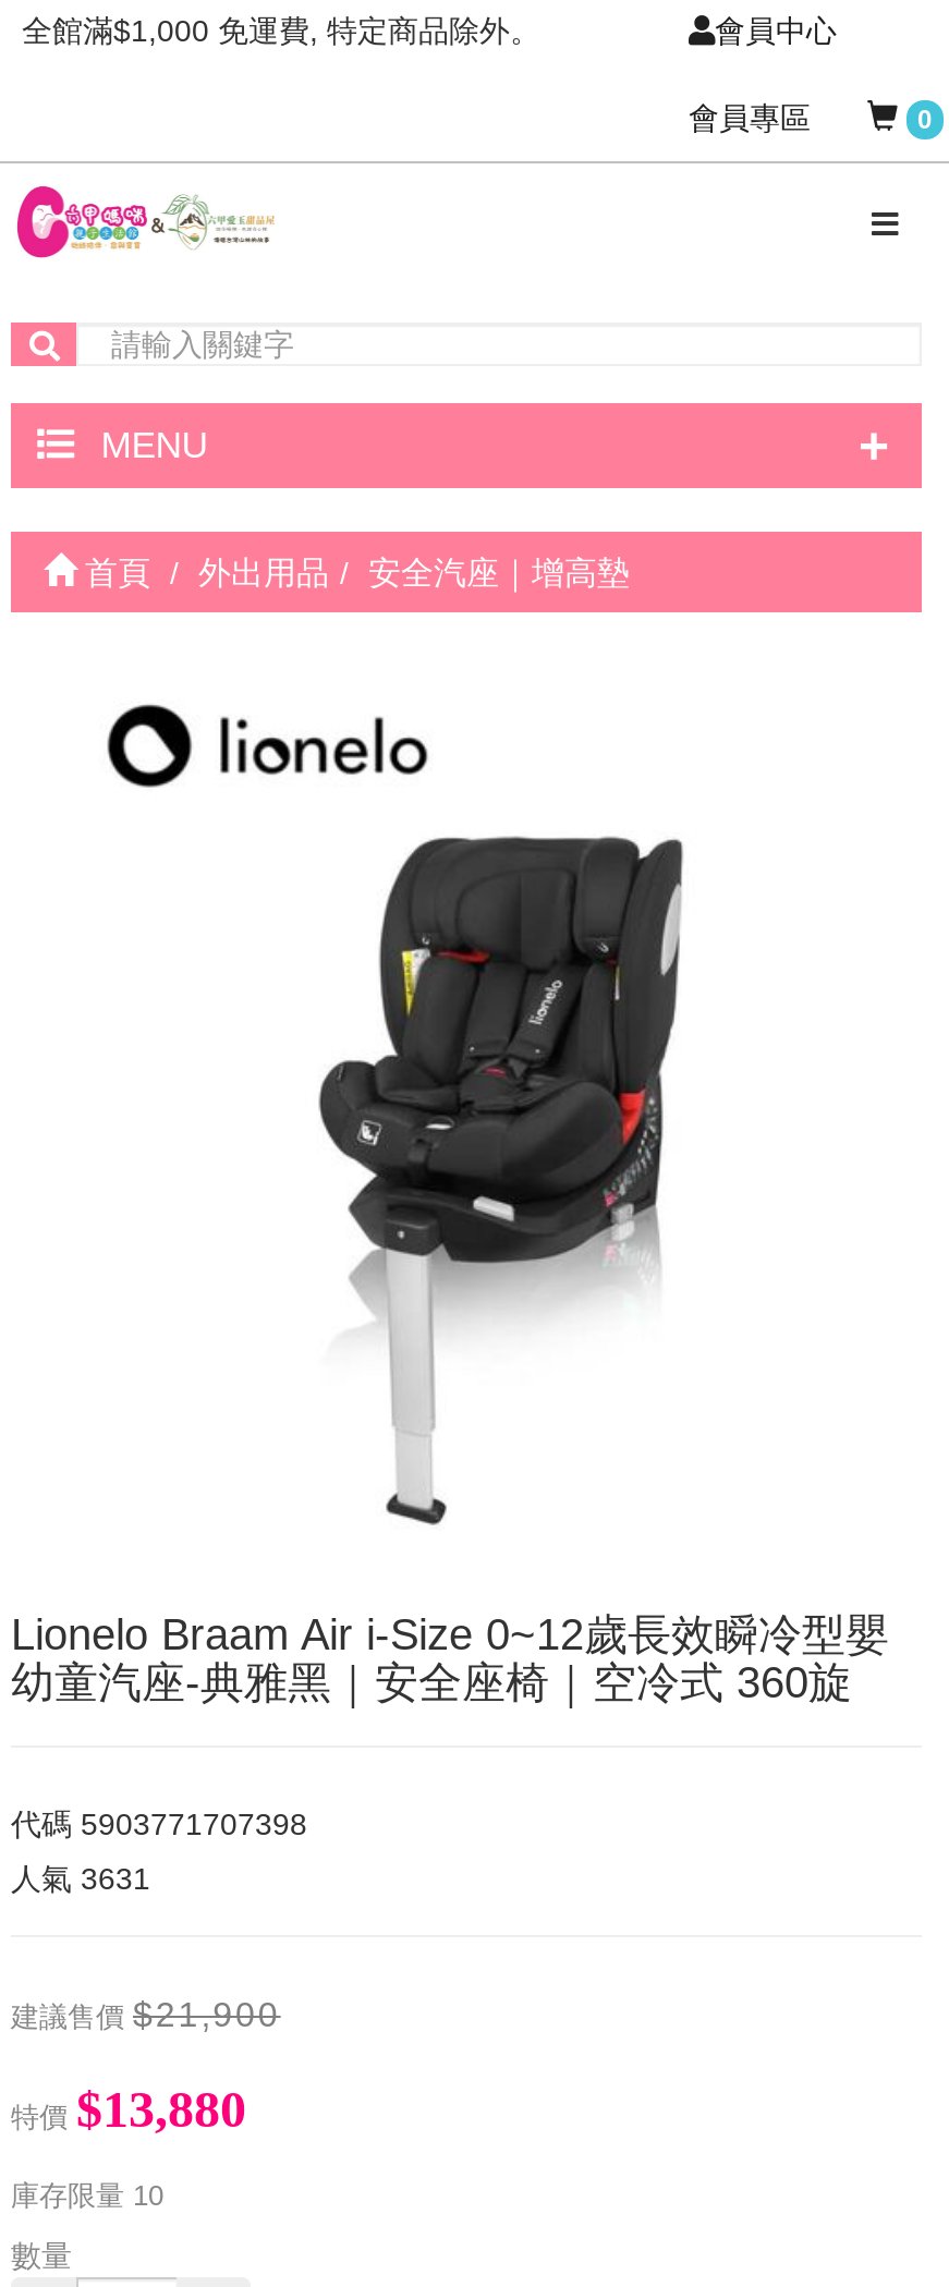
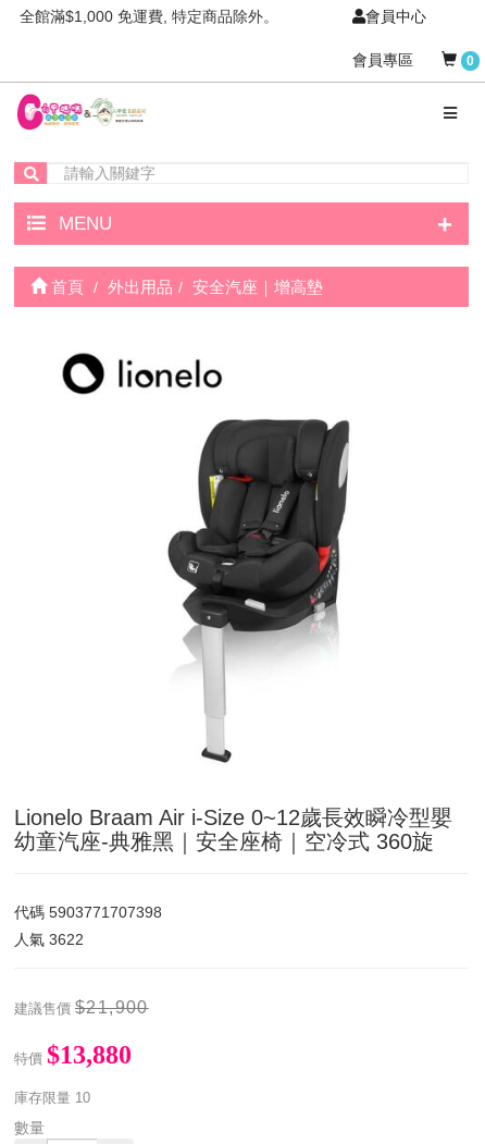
[11,1862,150,1896] 人氣3631 -> [14,931,84,948] 人氣3622

